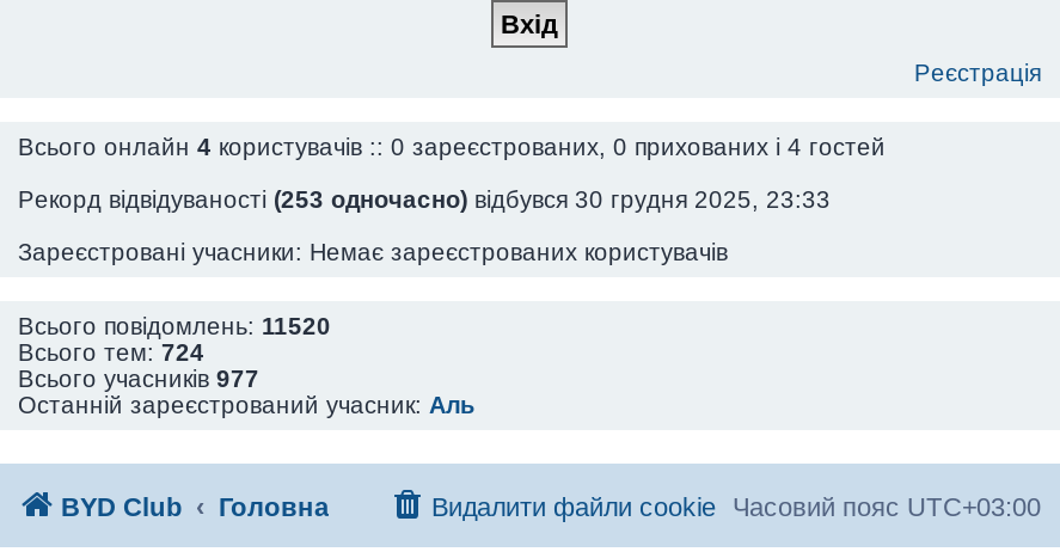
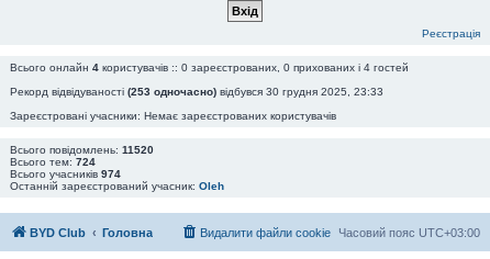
[18,364,259,391] Всього учасників 977 -> [10,167,121,179] Всього учасників 974
[18,391,474,417] Останній зареєстрований учасник: Аль -> [10,179,224,192] Останній зареєстрований учасник: Oleh

